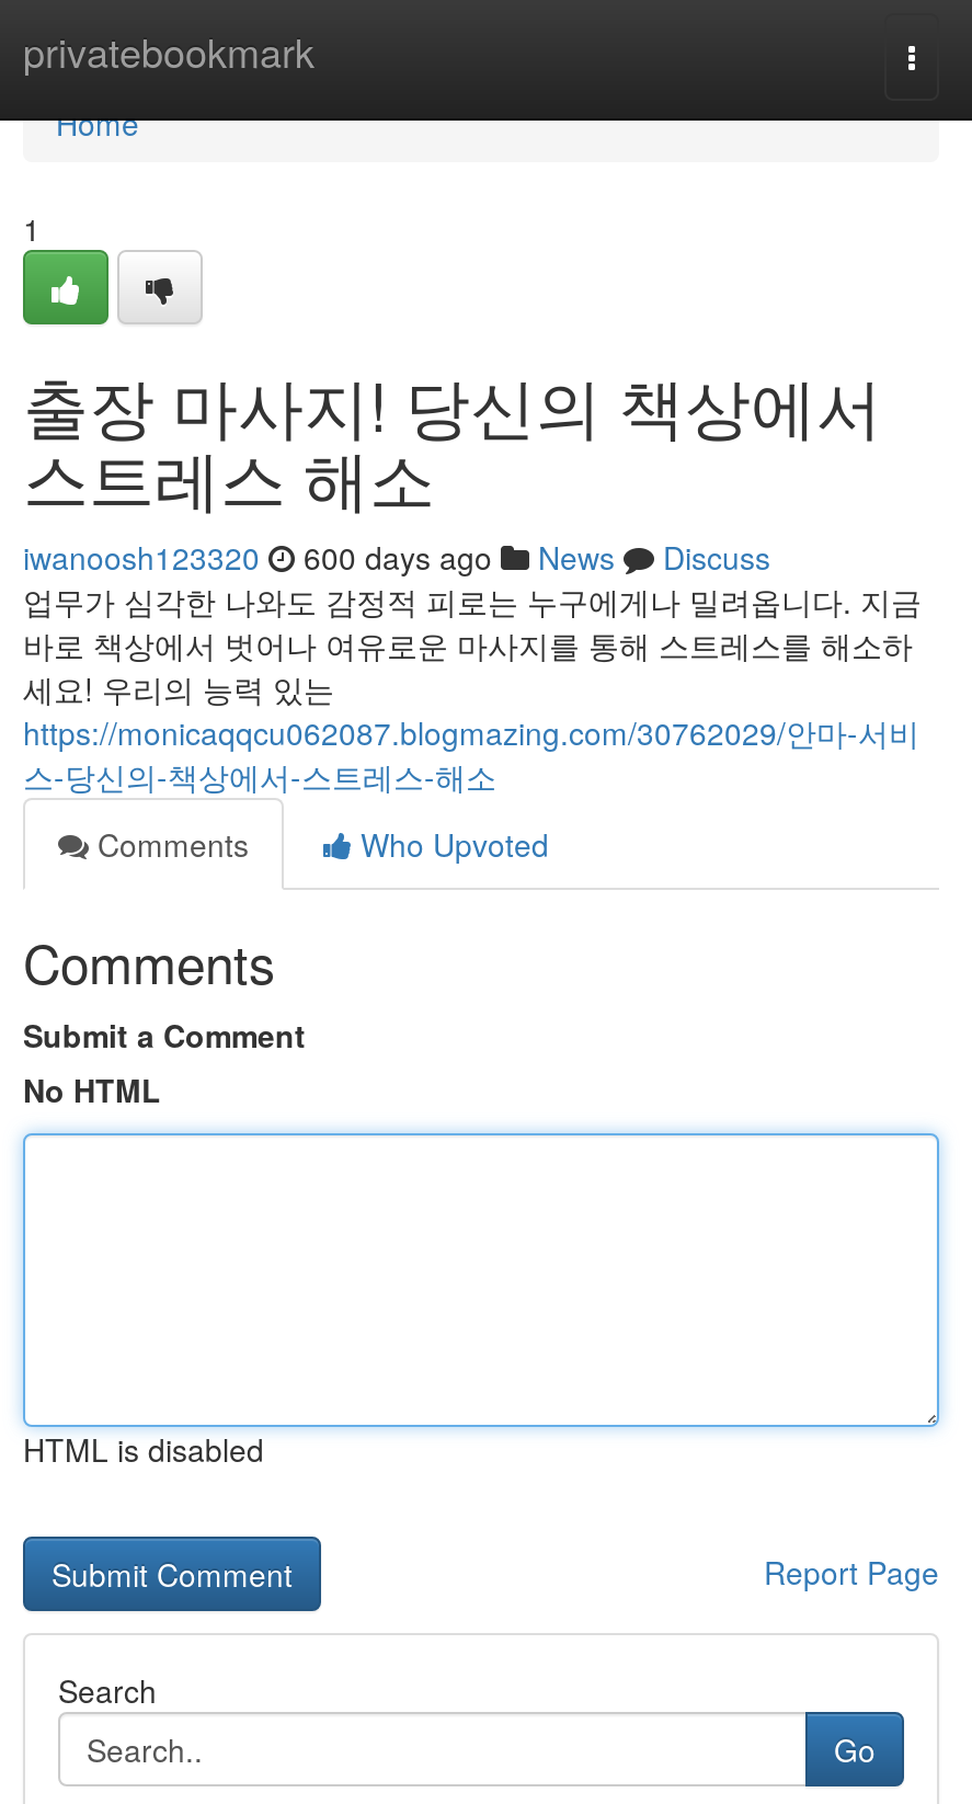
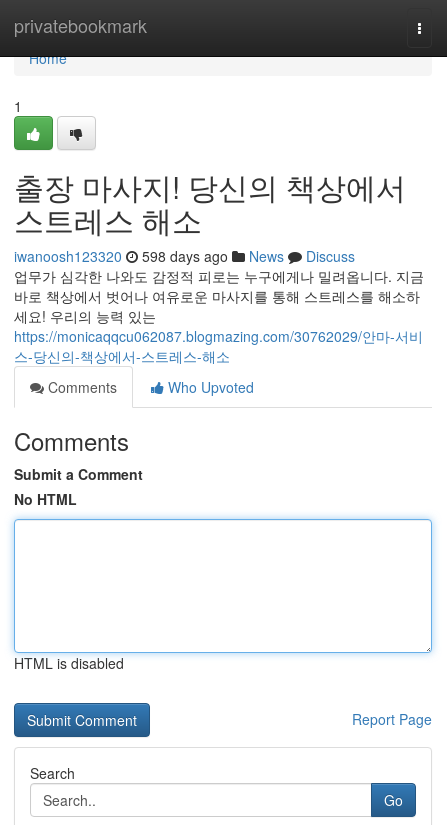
[23,535,770,579] iwanoosh123320 600 days ago News Discuss -> [14,246,355,266] iwanoosh123320 598 days ago News Discuss

